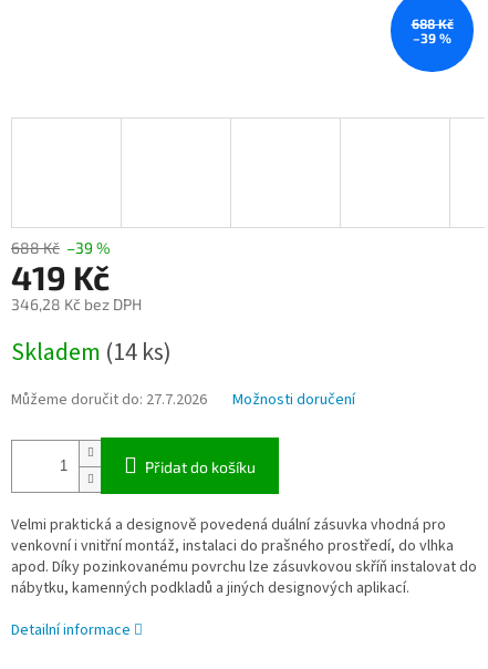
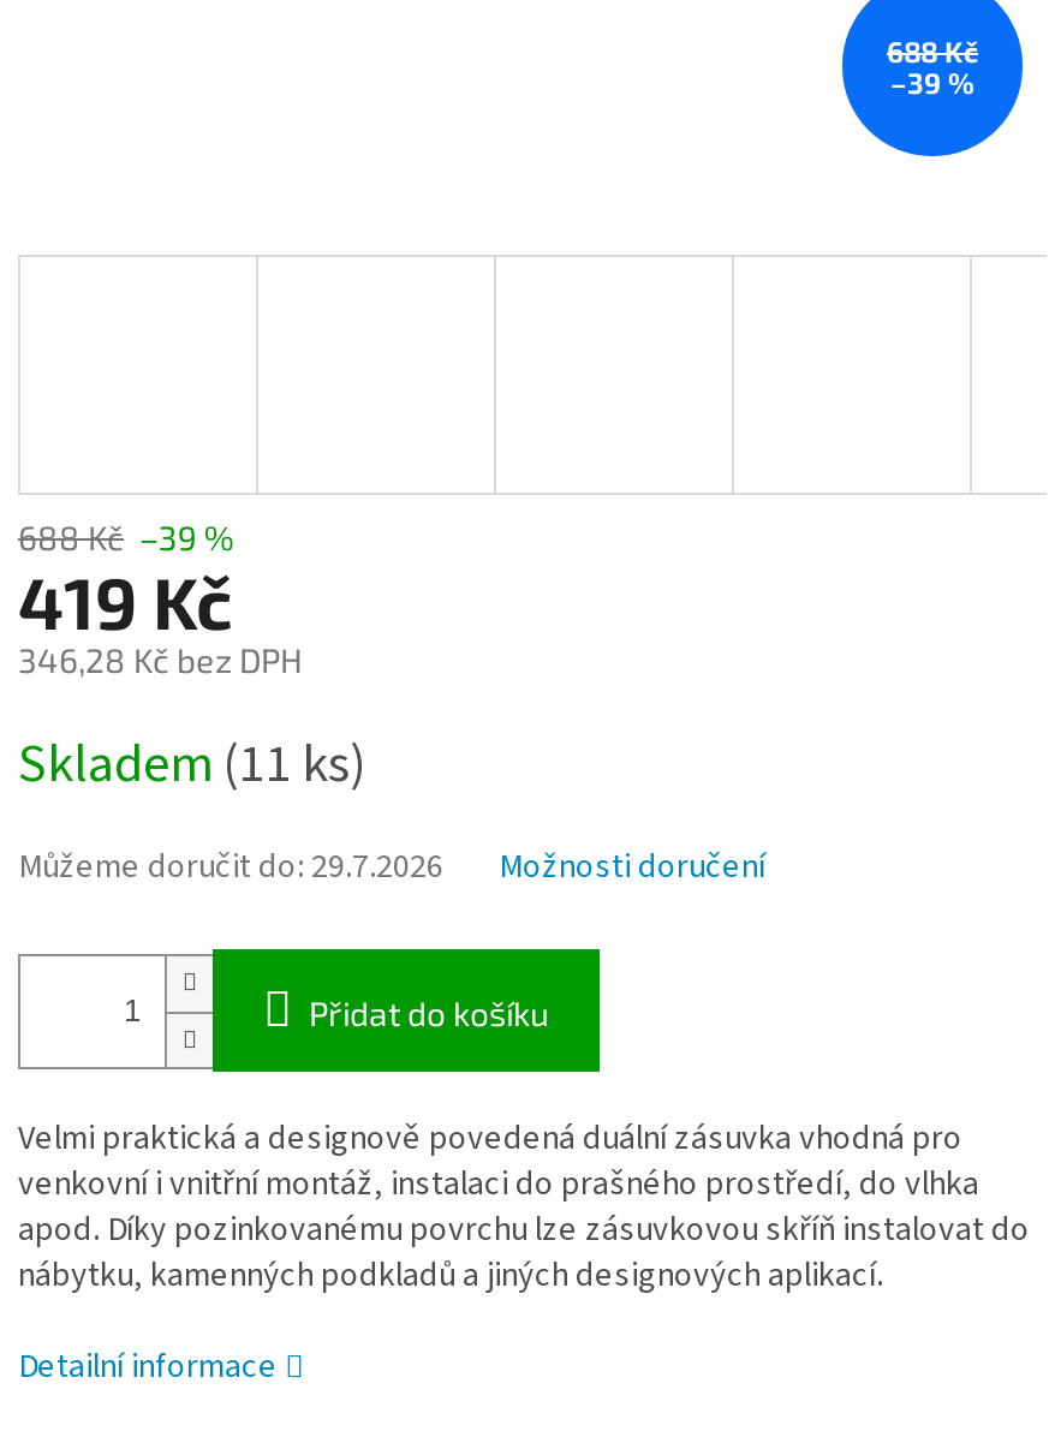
[11,335,172,370] Skladem (14 ks) -> [18,727,366,804] Skladem (11 ks)
[11,389,207,411] Můžeme doručit do: 27.7.2026 -> [18,844,443,892] Můžeme doručit do: 29.7.2026

